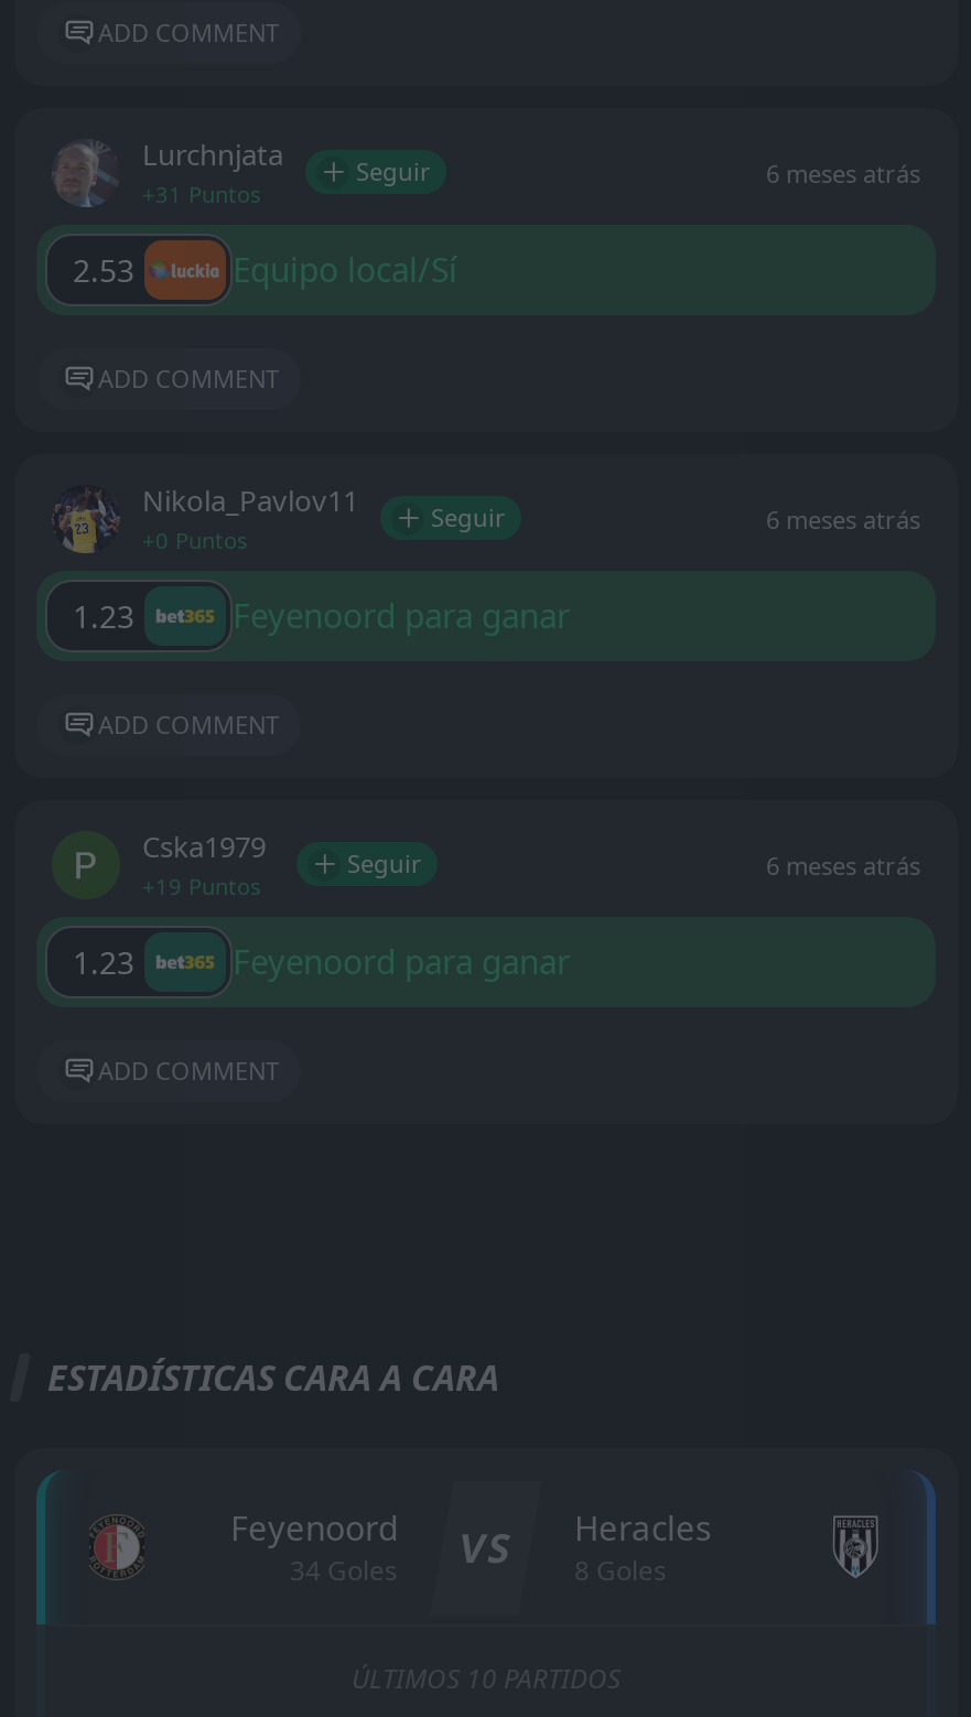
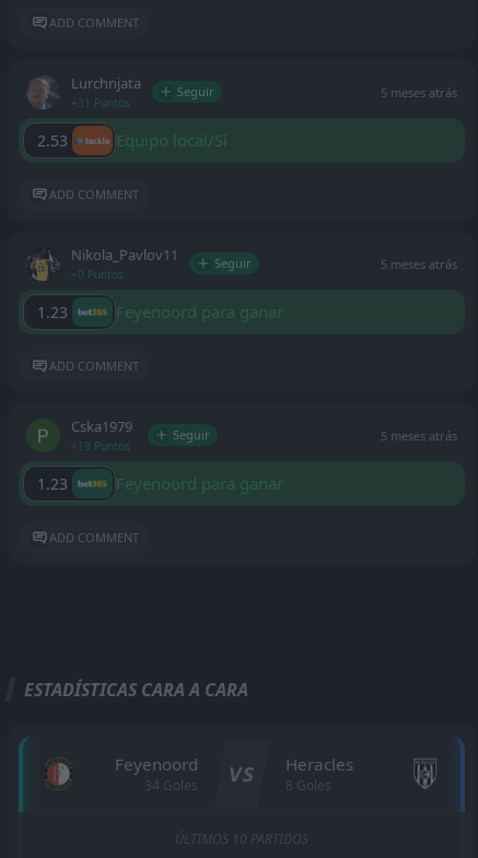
[766,156,920,189] 6 meses atrás -> [381,84,457,100] 5 meses atrás
[766,502,920,535] 6 meses atrás -> [381,255,457,272] 5 meses atrás
[766,848,920,881] 6 meses atrás -> [381,427,457,443] 5 meses atrás

